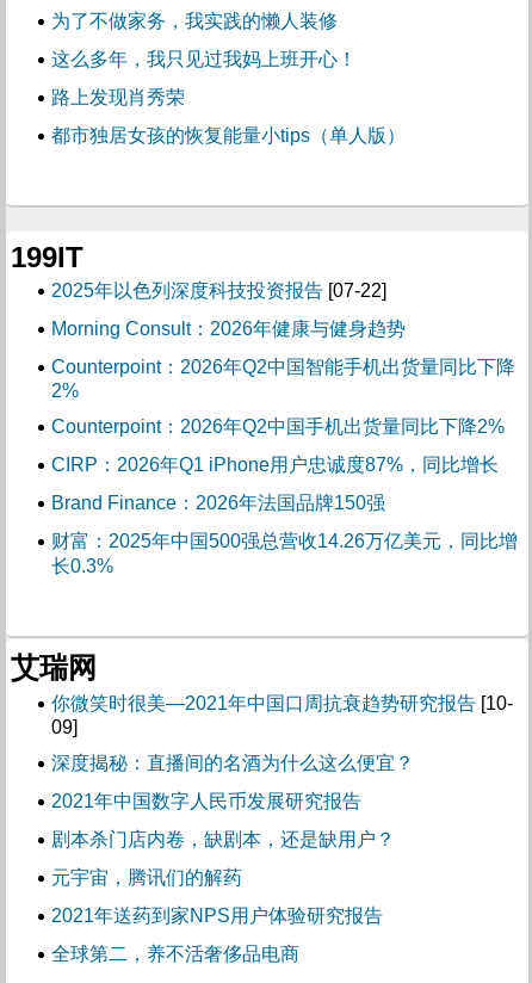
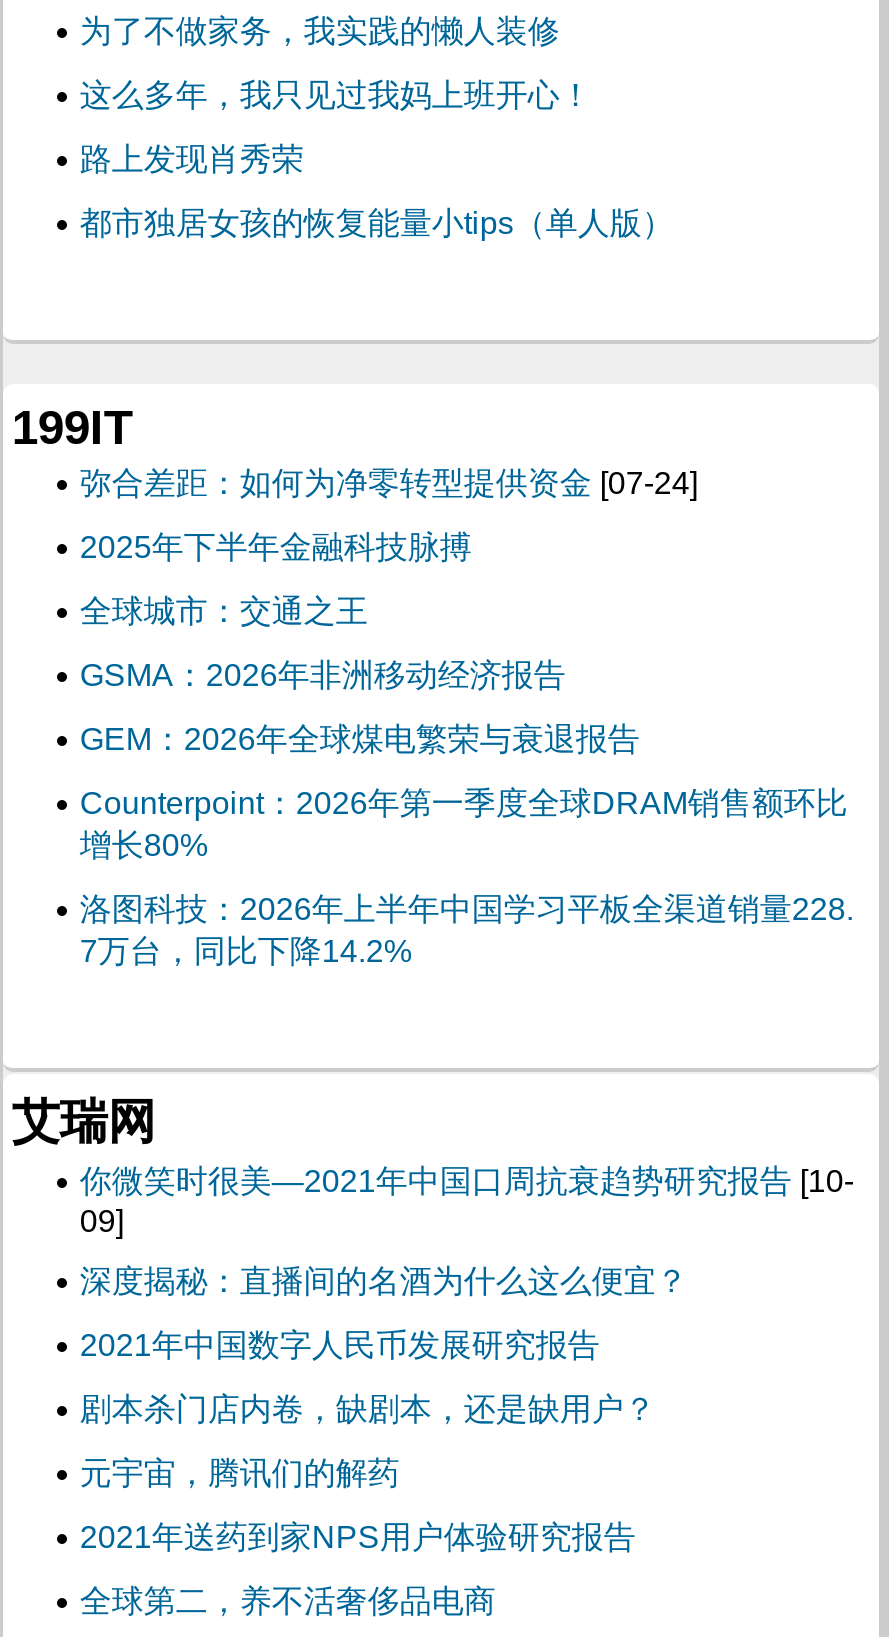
[52,281,387,301] 2025年以色列深度科技投资报告[07-22] -> [80,467,698,501] 弥合差距：如何为净零转型提供资金[07-24]
[52,319,406,339] Morning Consult：2026年健康与健身趋势 -> [80,531,472,565] 2025年下半年金融科技脉搏
[52,357,516,401] Counterpoint：2026年Q2中国智能手机出货量同比下降 | 2% -> [80,595,368,629] 全球城市：交通之王
[52,417,505,437] Counterpoint：2026年Q2中国手机出货量同比下降2% -> [80,659,566,693] GSMA：2026年非洲移动经济报告
[52,455,499,475] CIRP：2026年Q1 iPhone用户忠诚度87%，同比增长 -> [80,723,640,757] GEM：2026年全球煤电繁荣与衰退报告
[52,493,386,513] Brand Finance：2026年法国品牌150强 -> [80,787,848,863] Counterpoint：2026年第一季度全球DRAM销售额环比 | 增长80%
[52,531,518,577] 财富：2025年中国500强总营收14.26万亿美元，同比增 | 长0.3% -> [80,893,854,969] 洛图科技：2026年上半年中国学习平板全渠道销量228. | 7万台，同比下降14.2%

